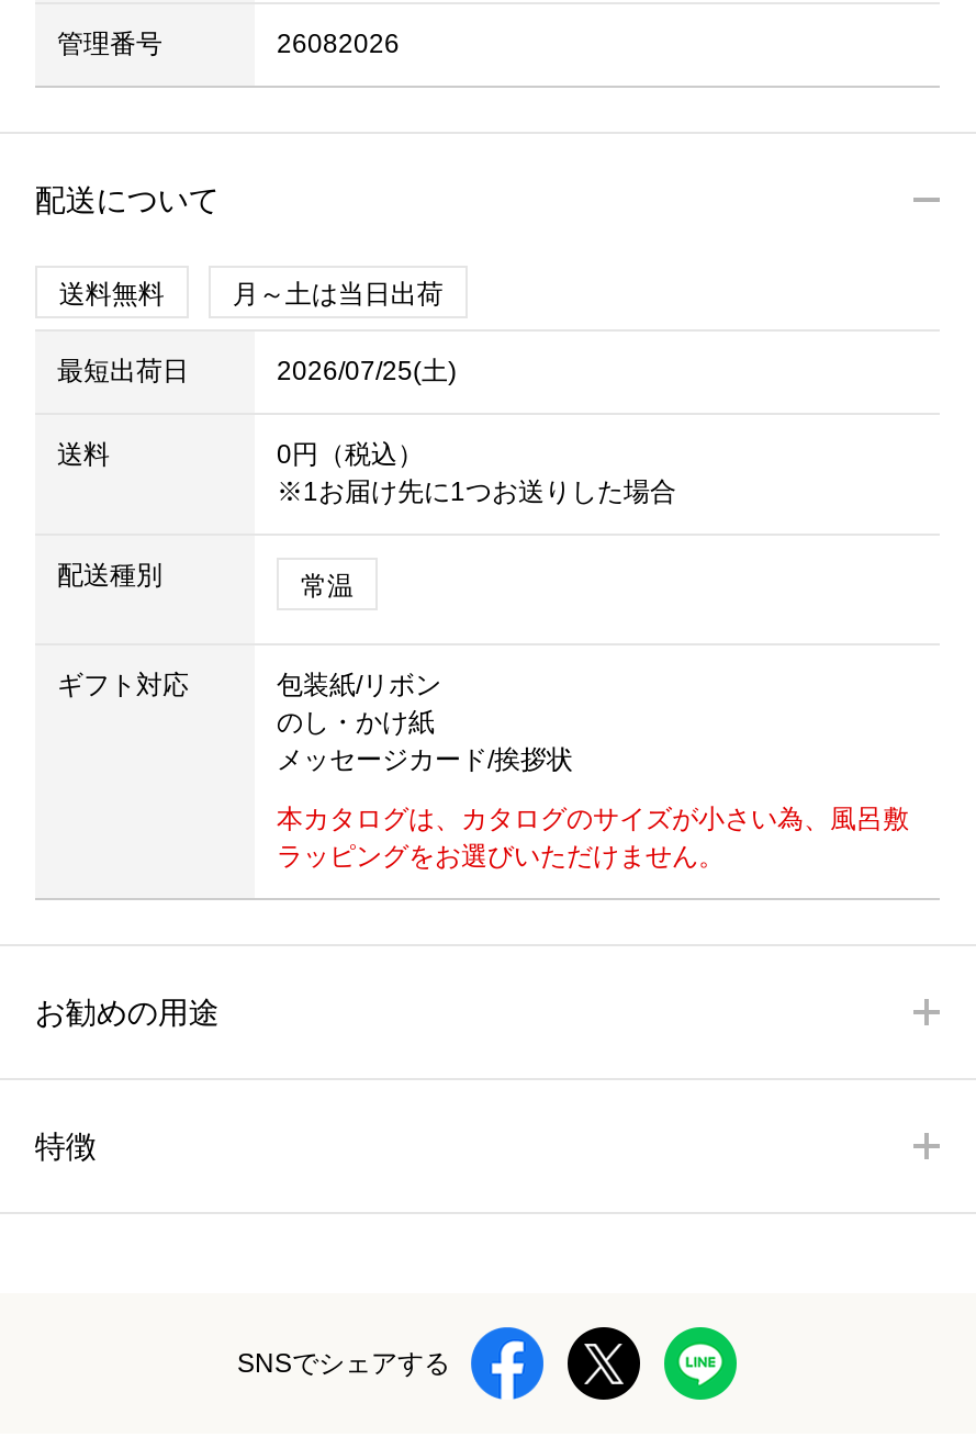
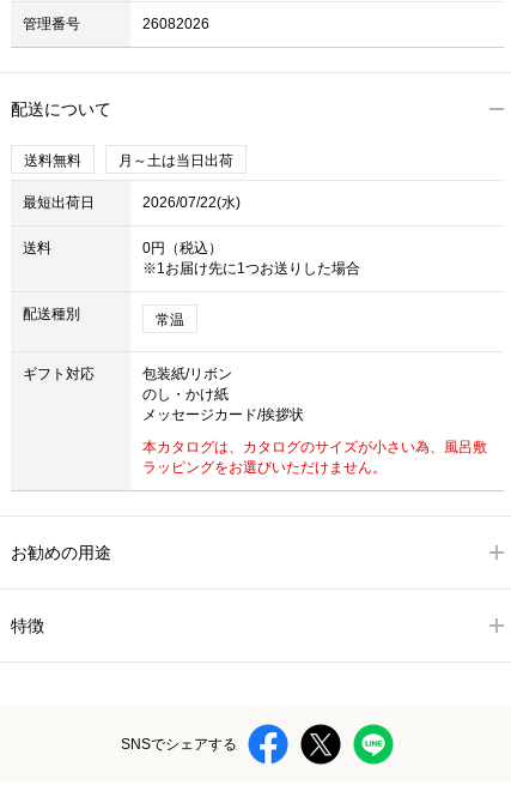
[277,356,457,387] 2026/07/25(土) -> [142,195,241,211] 2026/07/22(水)

